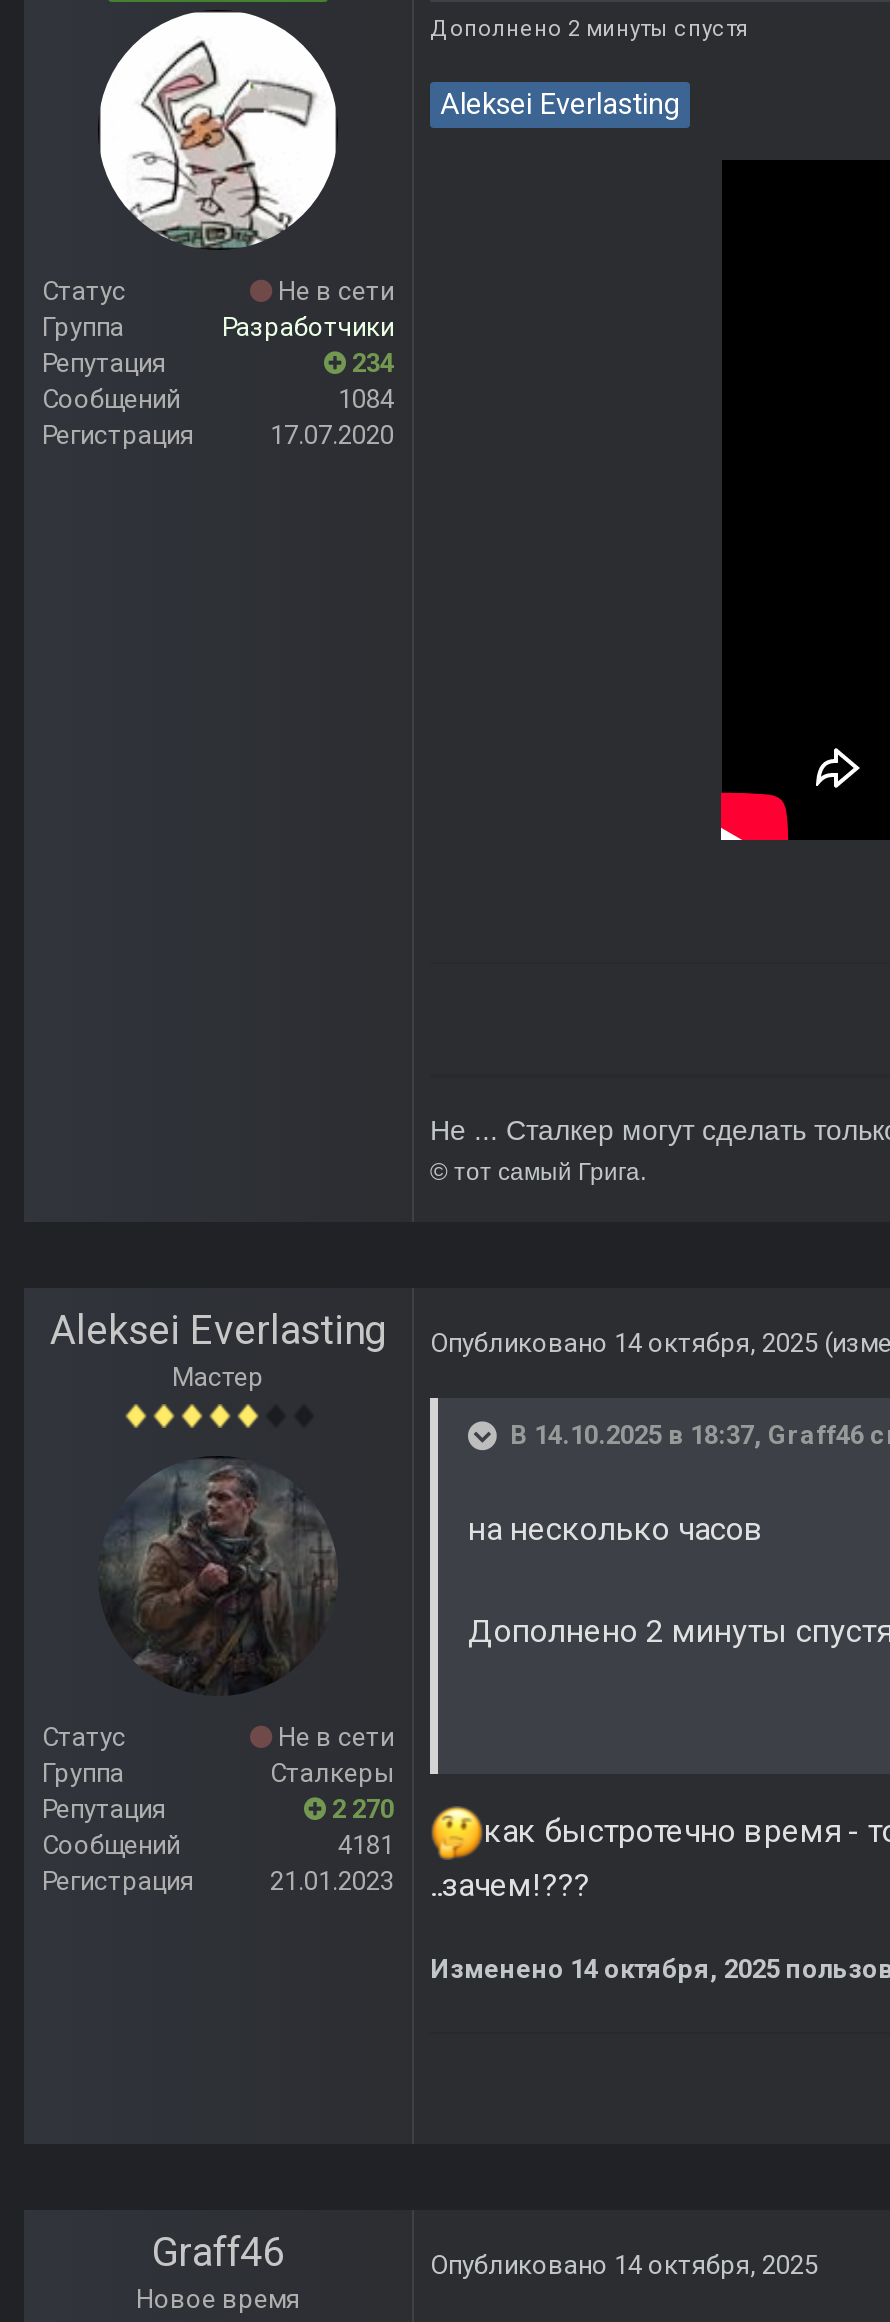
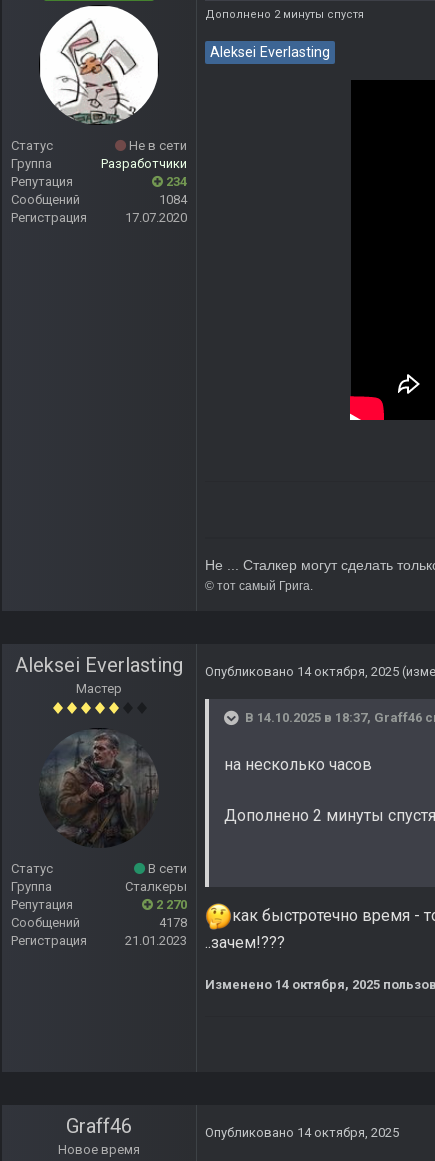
[246,80,316,150] [image] -> [114,41,147,76] [image]
[272,1722,394,1752] Не в сети -> [145,861,187,876] В сети
[338,1830,394,1860] 4181 -> [159,915,187,930] 4178

